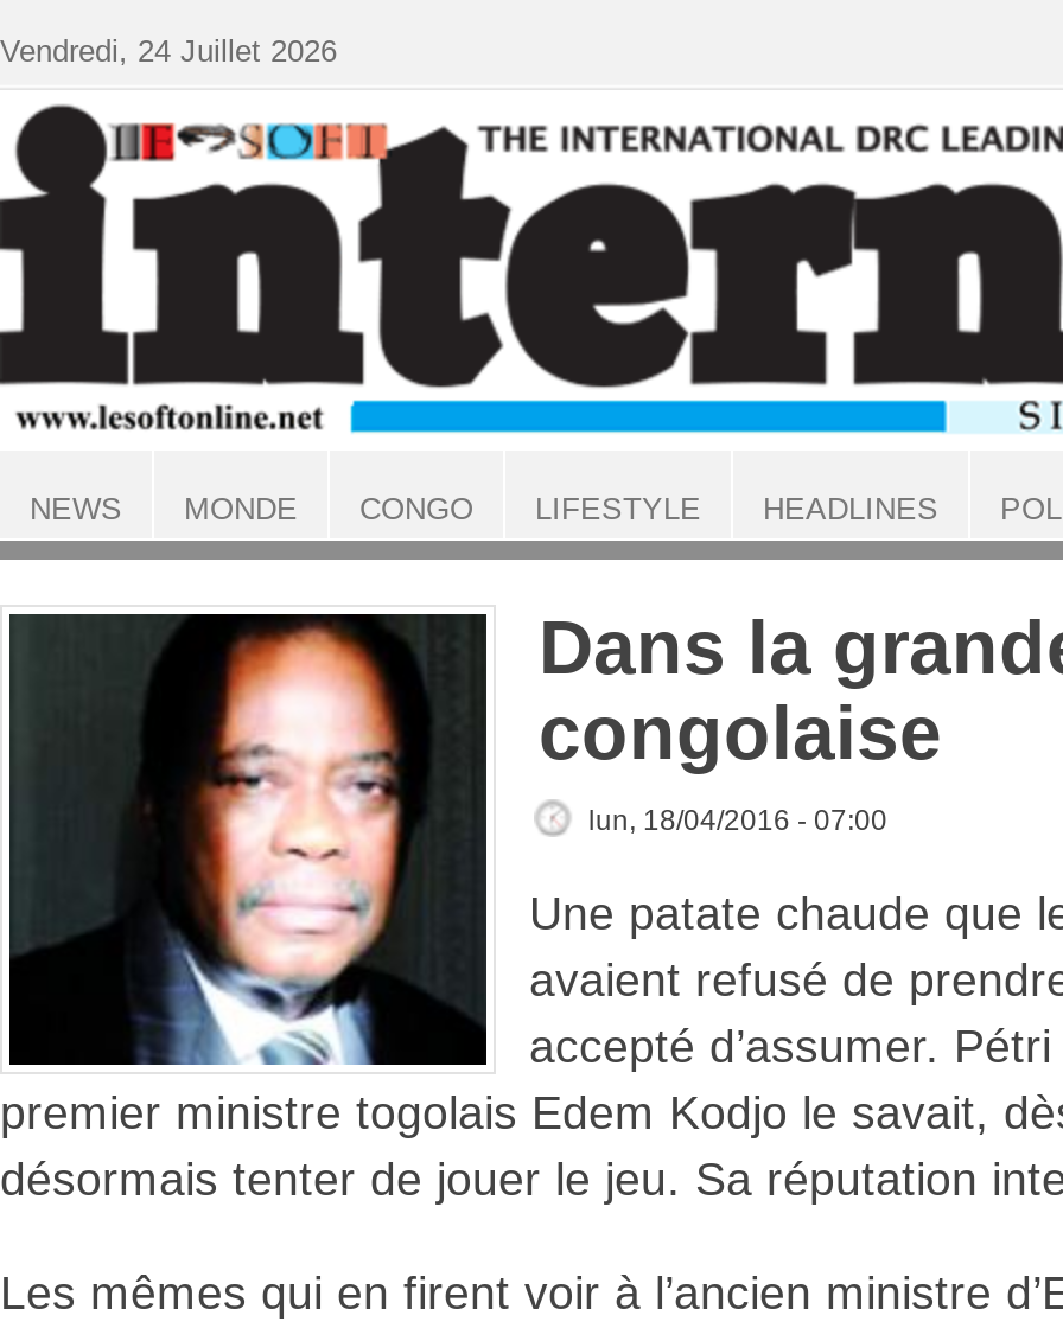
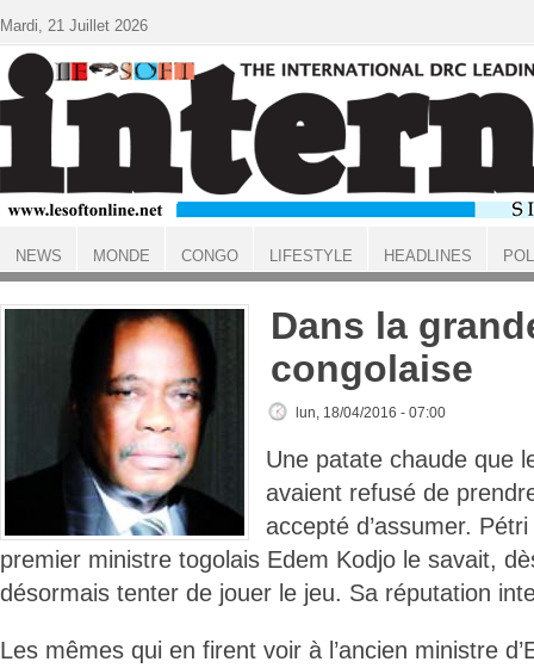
[0,33,337,69] Vendredi, 24 Juillet 2026 -> [0,17,148,35] Mardi, 21 Juillet 2026

